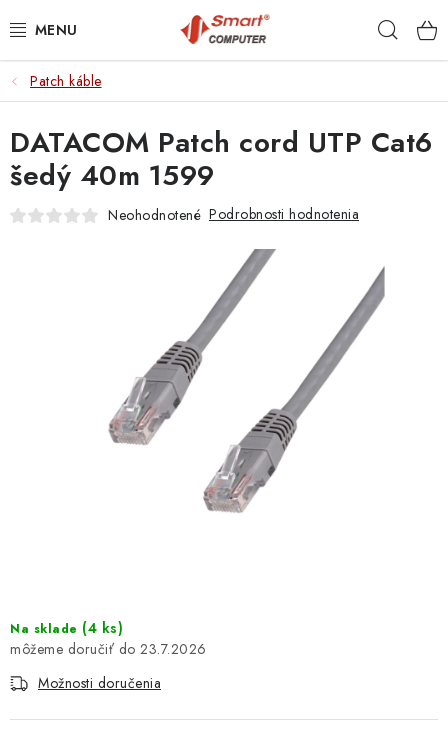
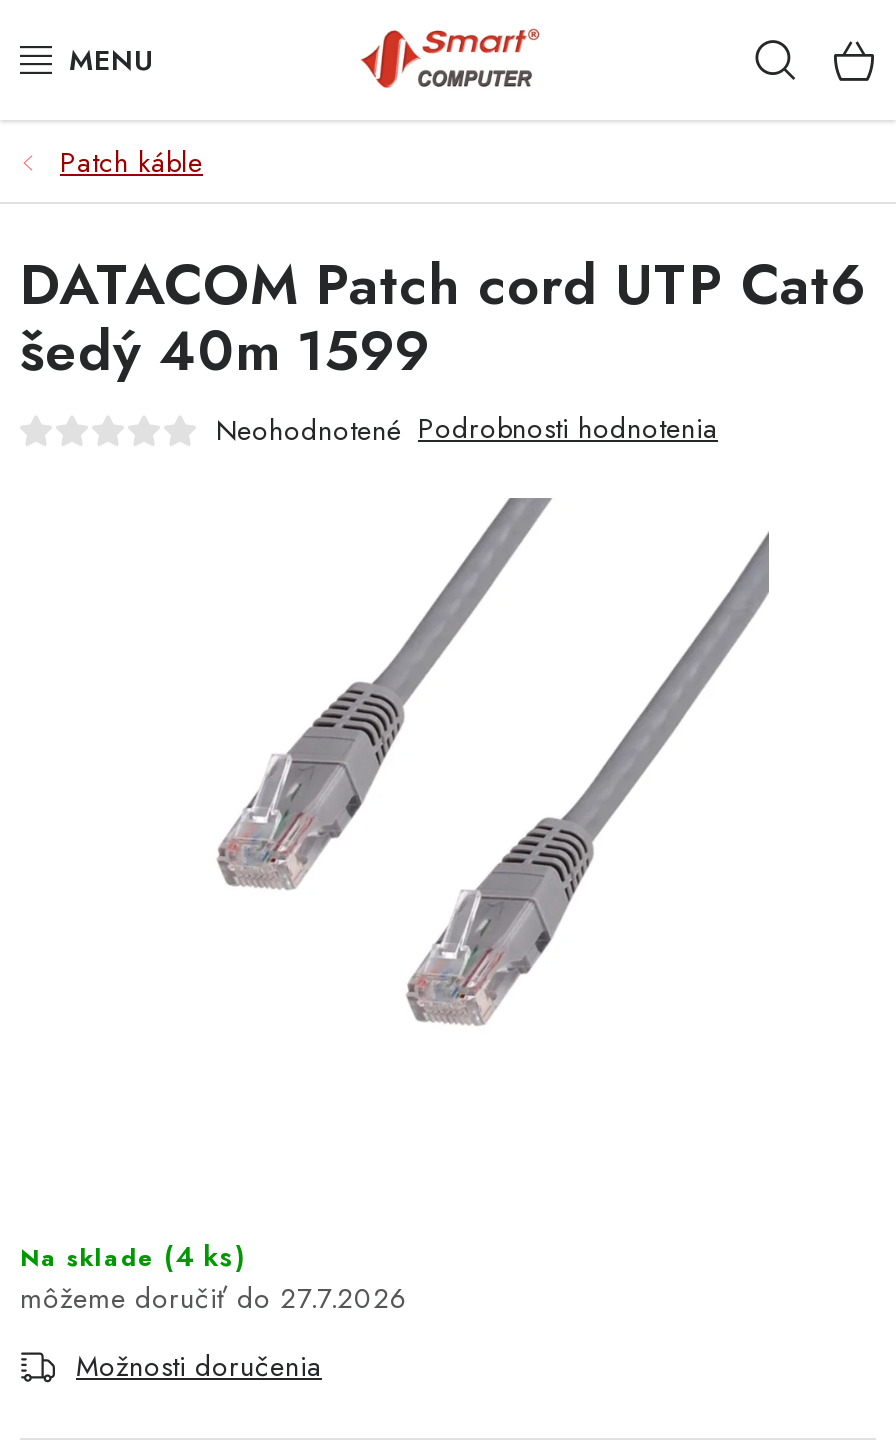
[140,639,206,659] 23.7.2026 -> [280,1278,409,1318] 27.7.2026

